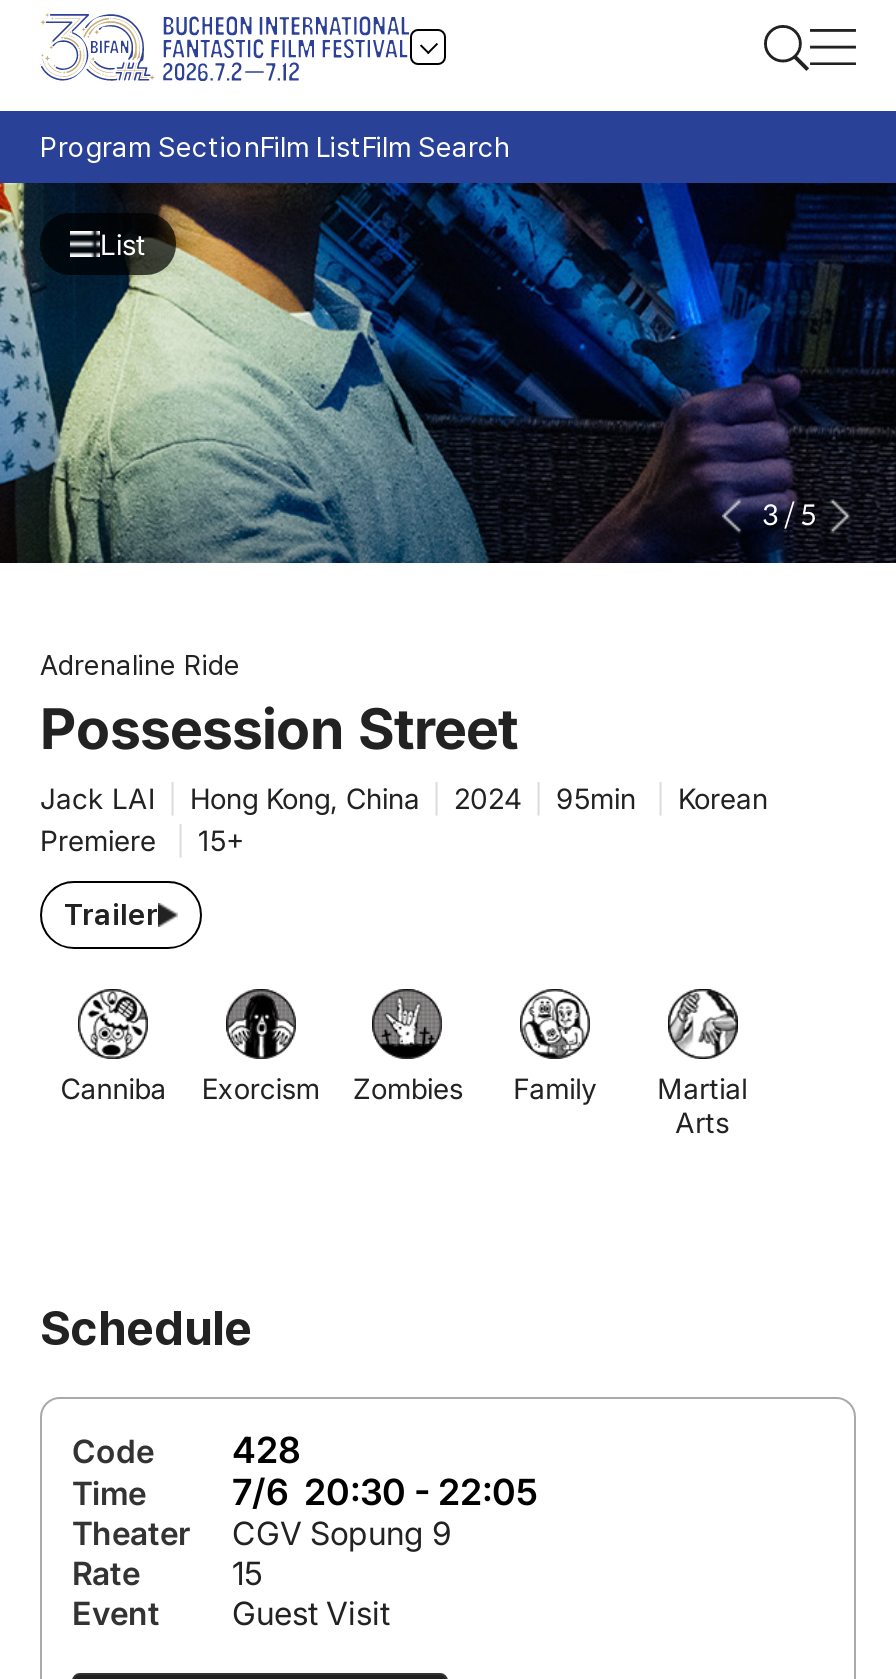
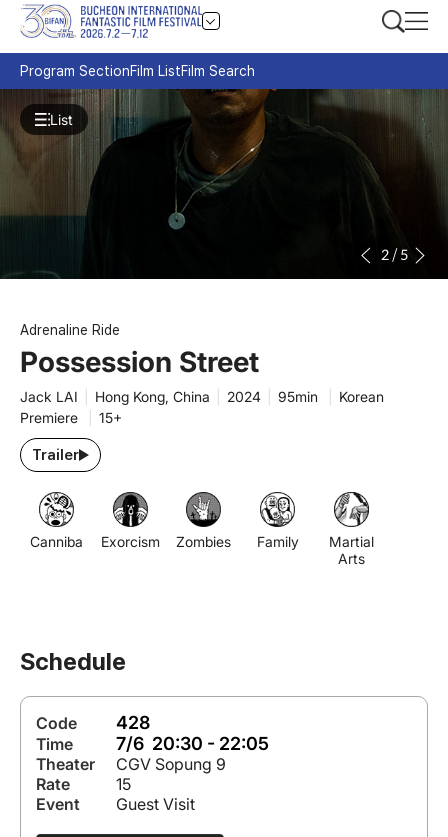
[6,181,890,565] [image] | 3 / 5 -> [3,88,445,280] [image] | 2 / 5

